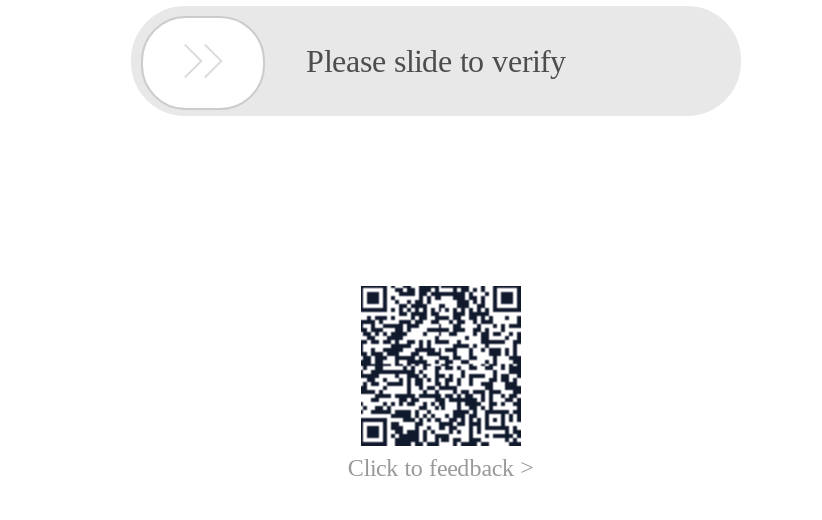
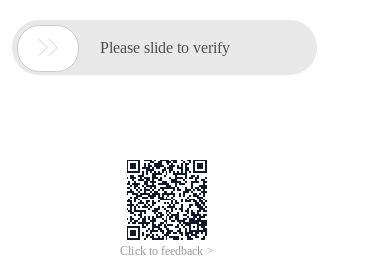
[359,284,523,448] [image] -> [127,159,208,241] [image]

